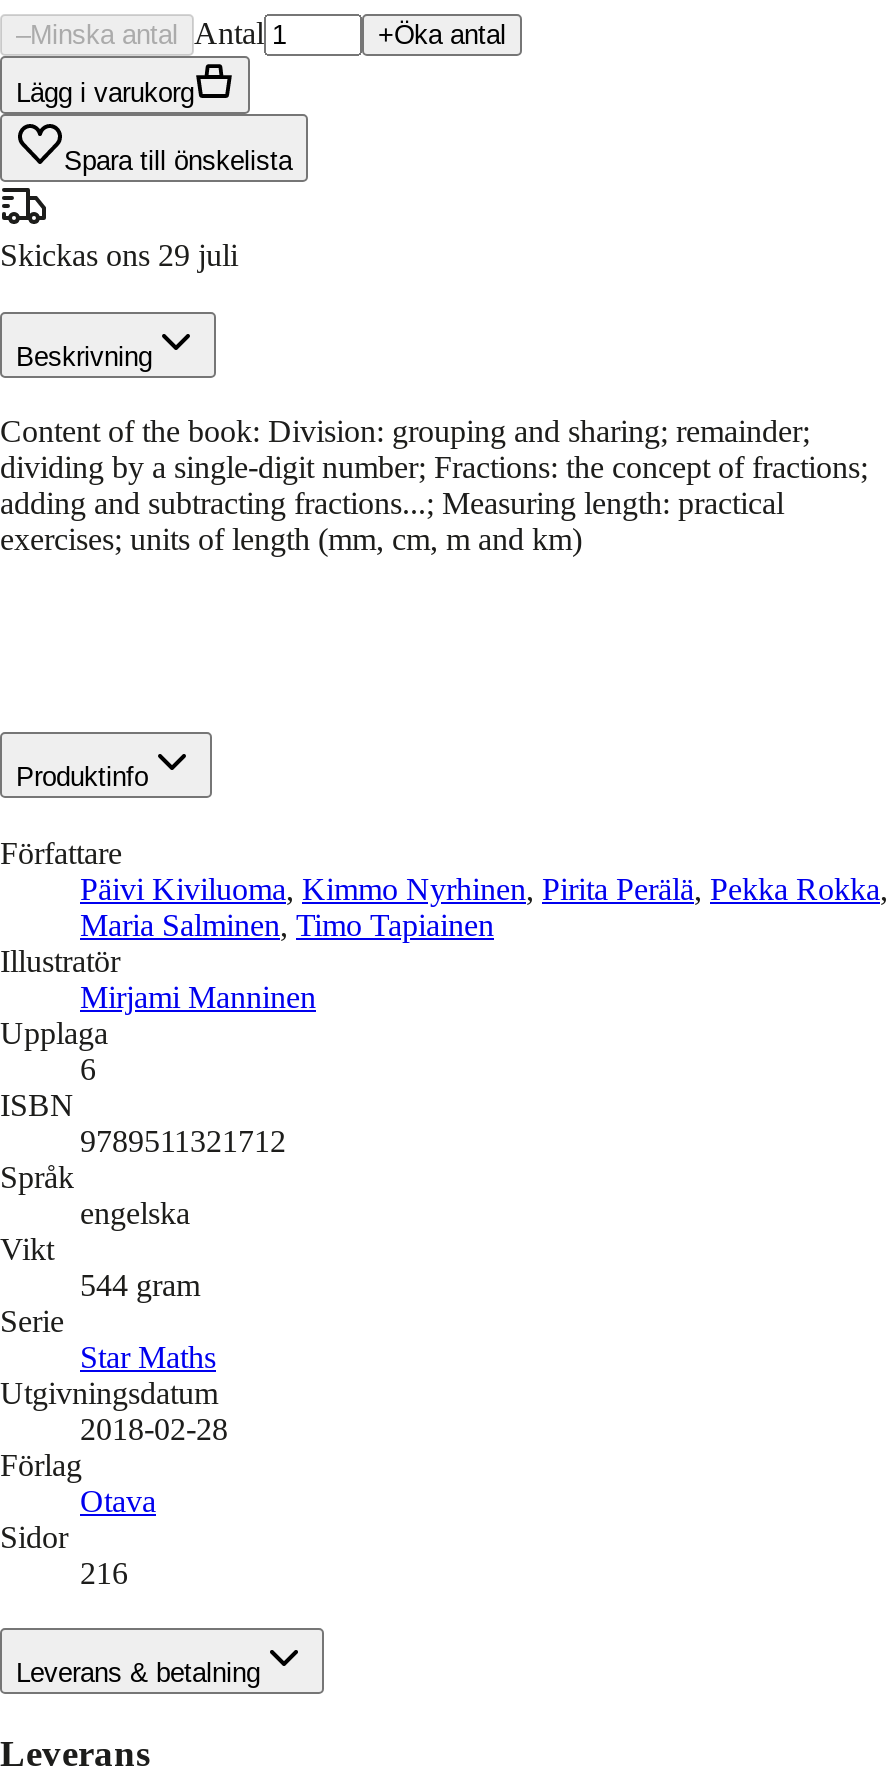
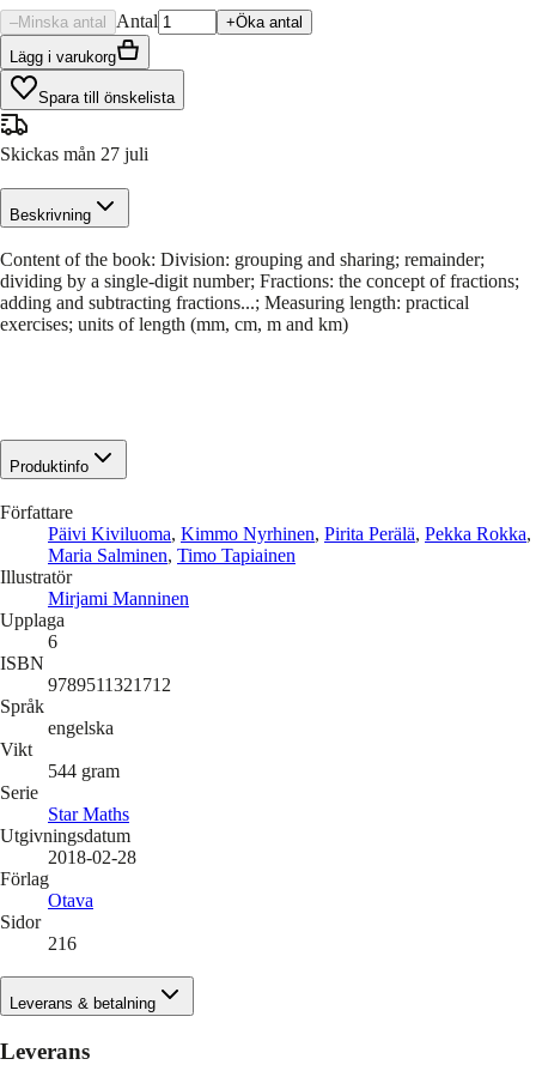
[0,238,238,272] Skickas ons 29 juli -> [0,144,148,164] Skickas mån 27 juli

